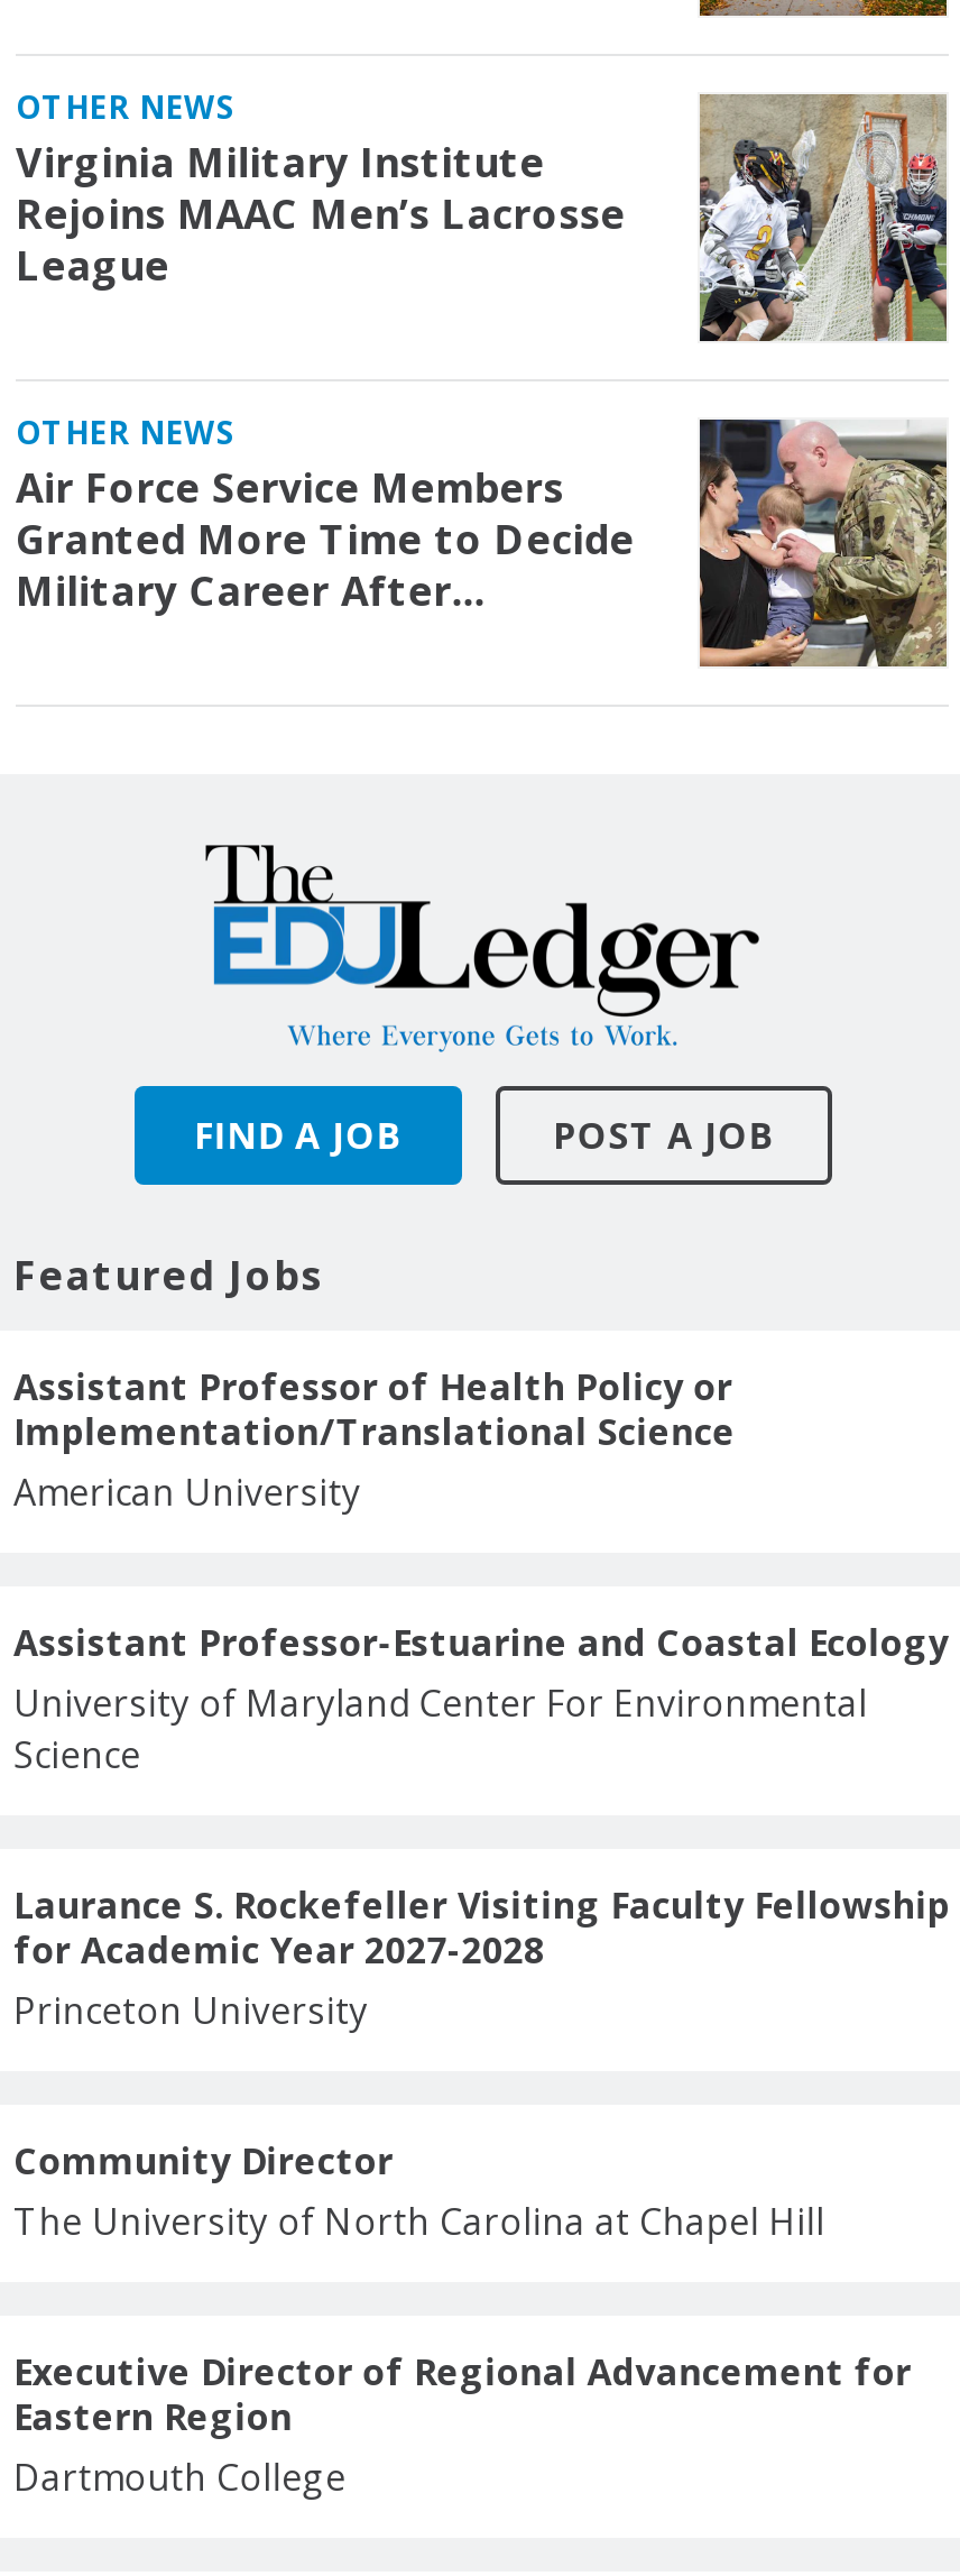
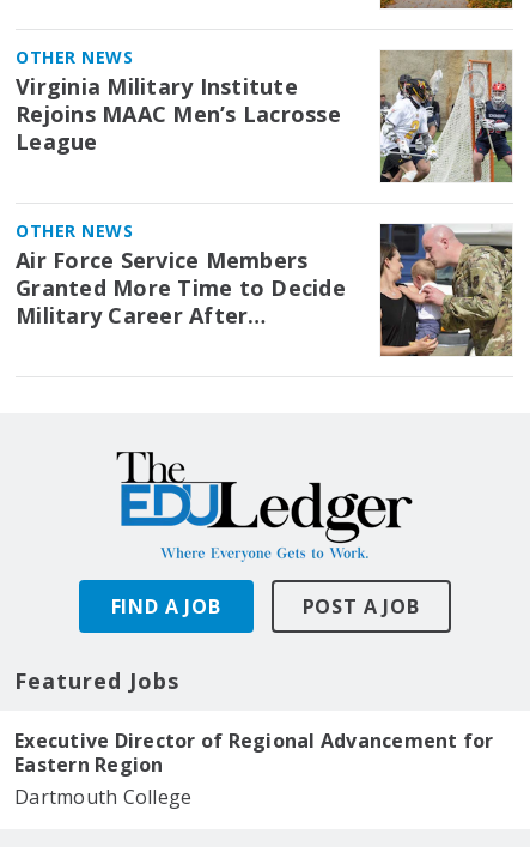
[13,1361,951,2245] Assistant Professor of Health Policy or | Implementation/Translational Science | American University | Assistant Professor-Estuarine and Coastal Ecology | University of Maryland Center For Environmental | Science | Laurance S. Rockefeller Visiting Faculty Fellowship | for Academic Year 2027-2028 | Princeton University | Community Director | The University of North Carolina at Chapel Hill -> none

